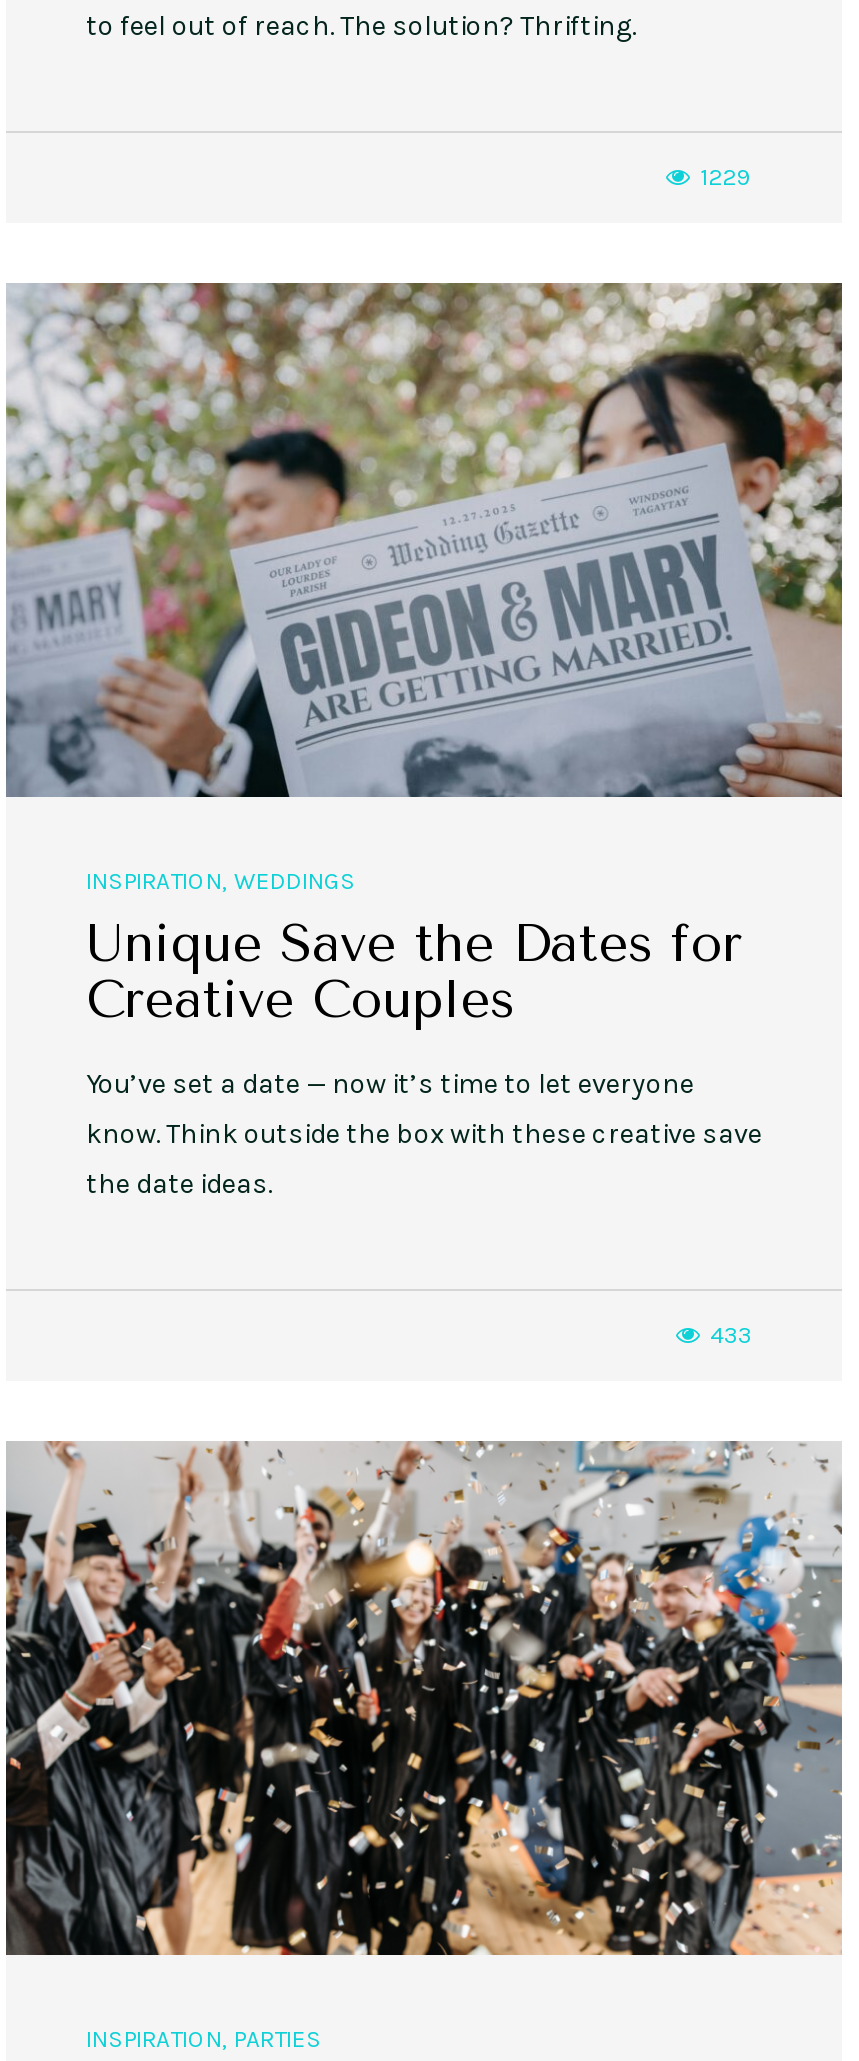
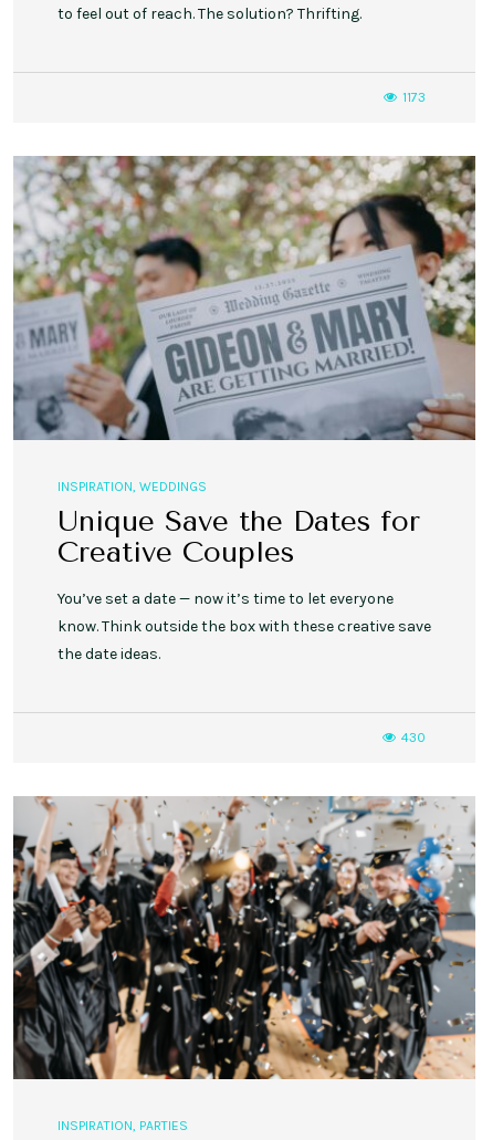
[700,163,752,191] 1229 -> [402,90,426,105] 1173
[710,1320,752,1348] 433 -> [401,730,426,745] 430

